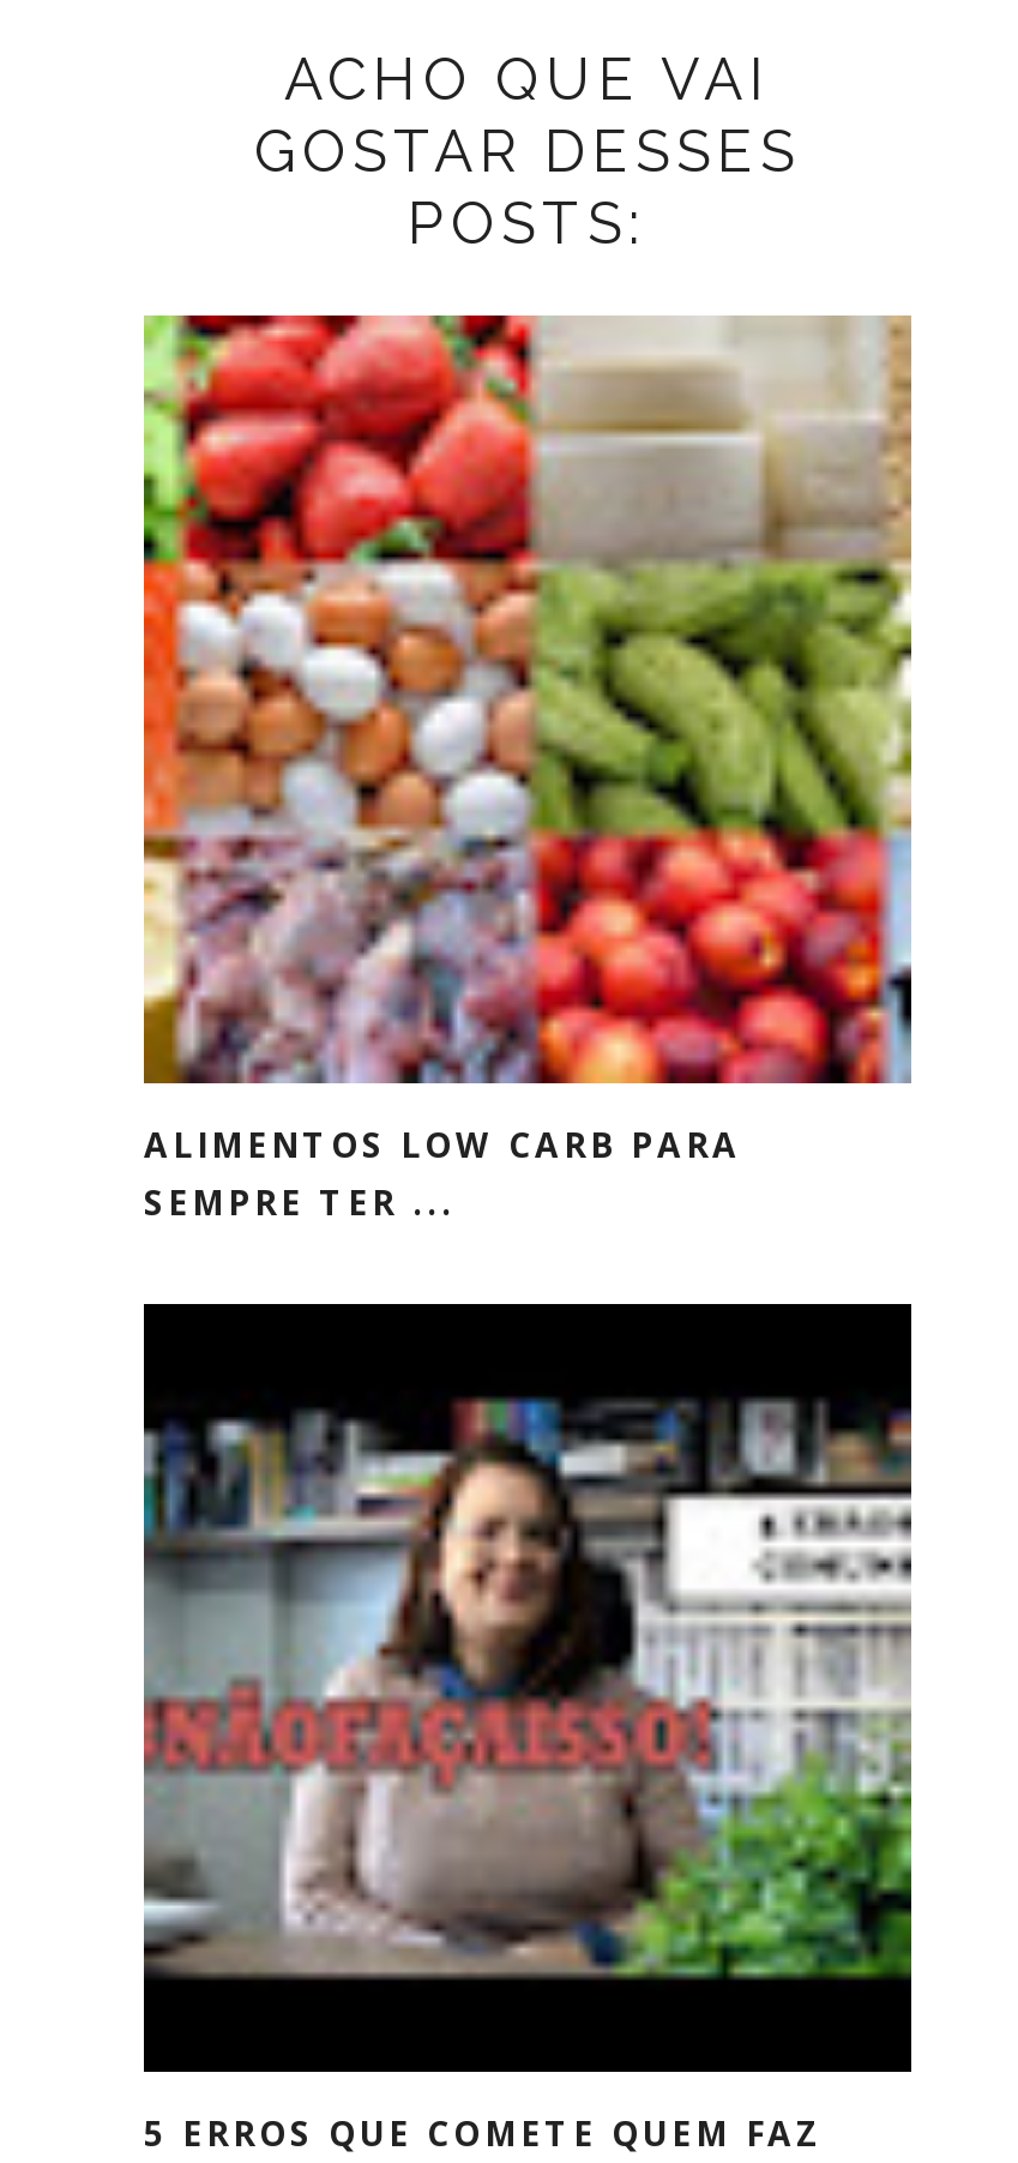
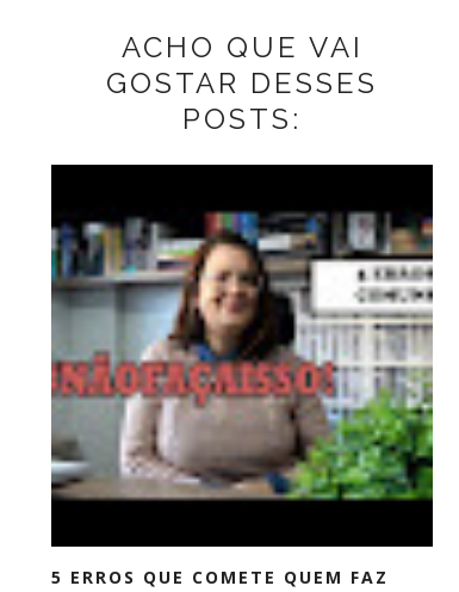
[141,313,914,1224] [image] | ALIMENTOS LOW CARB PARA | SEMPRE TER ... -> none

